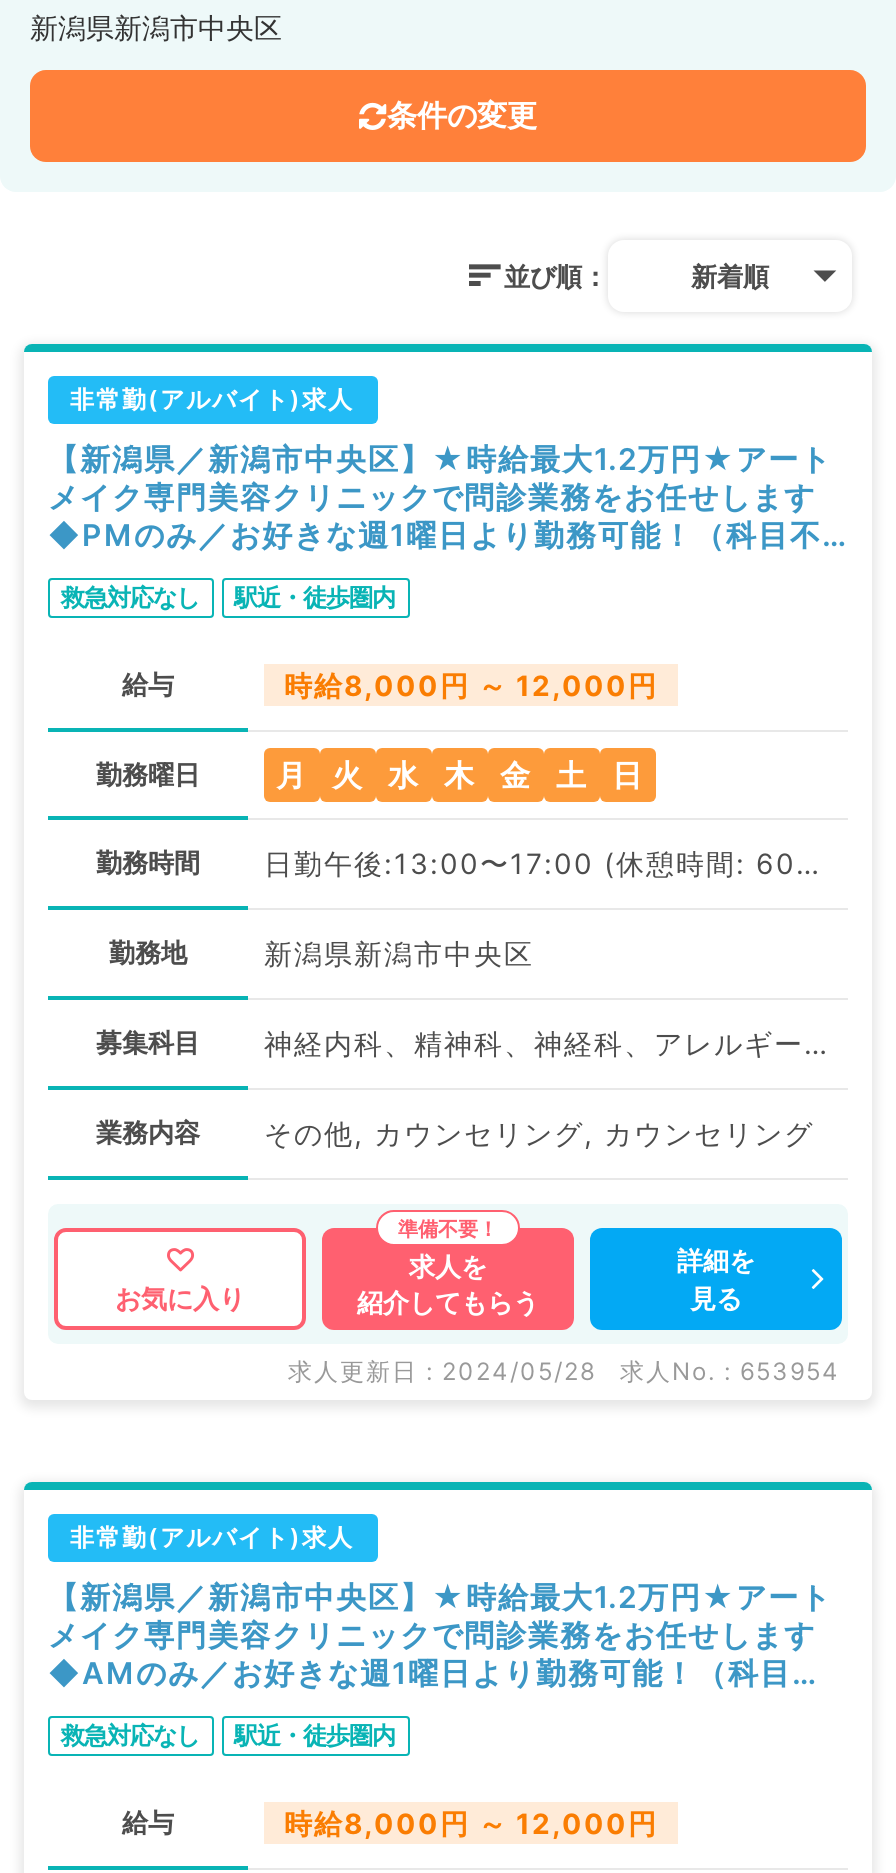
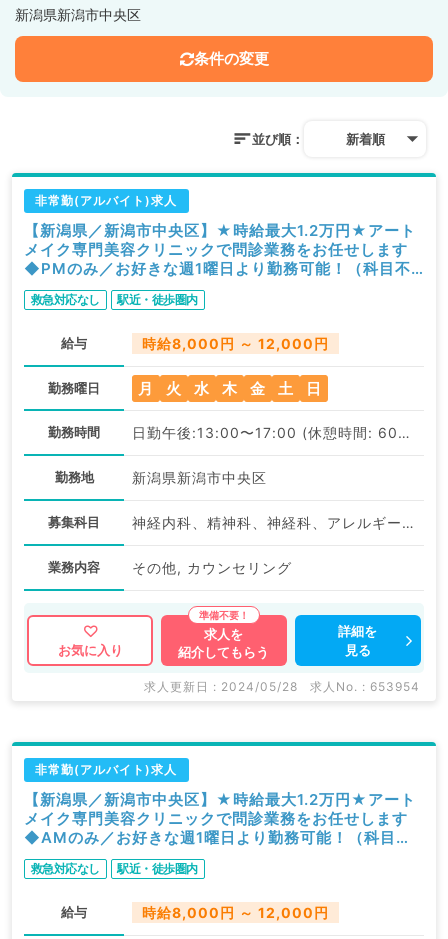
[264,1116,814,1150] その他, カウンセリング, カウンセリング -> [132,559,292,576] その他, カウンセリング

